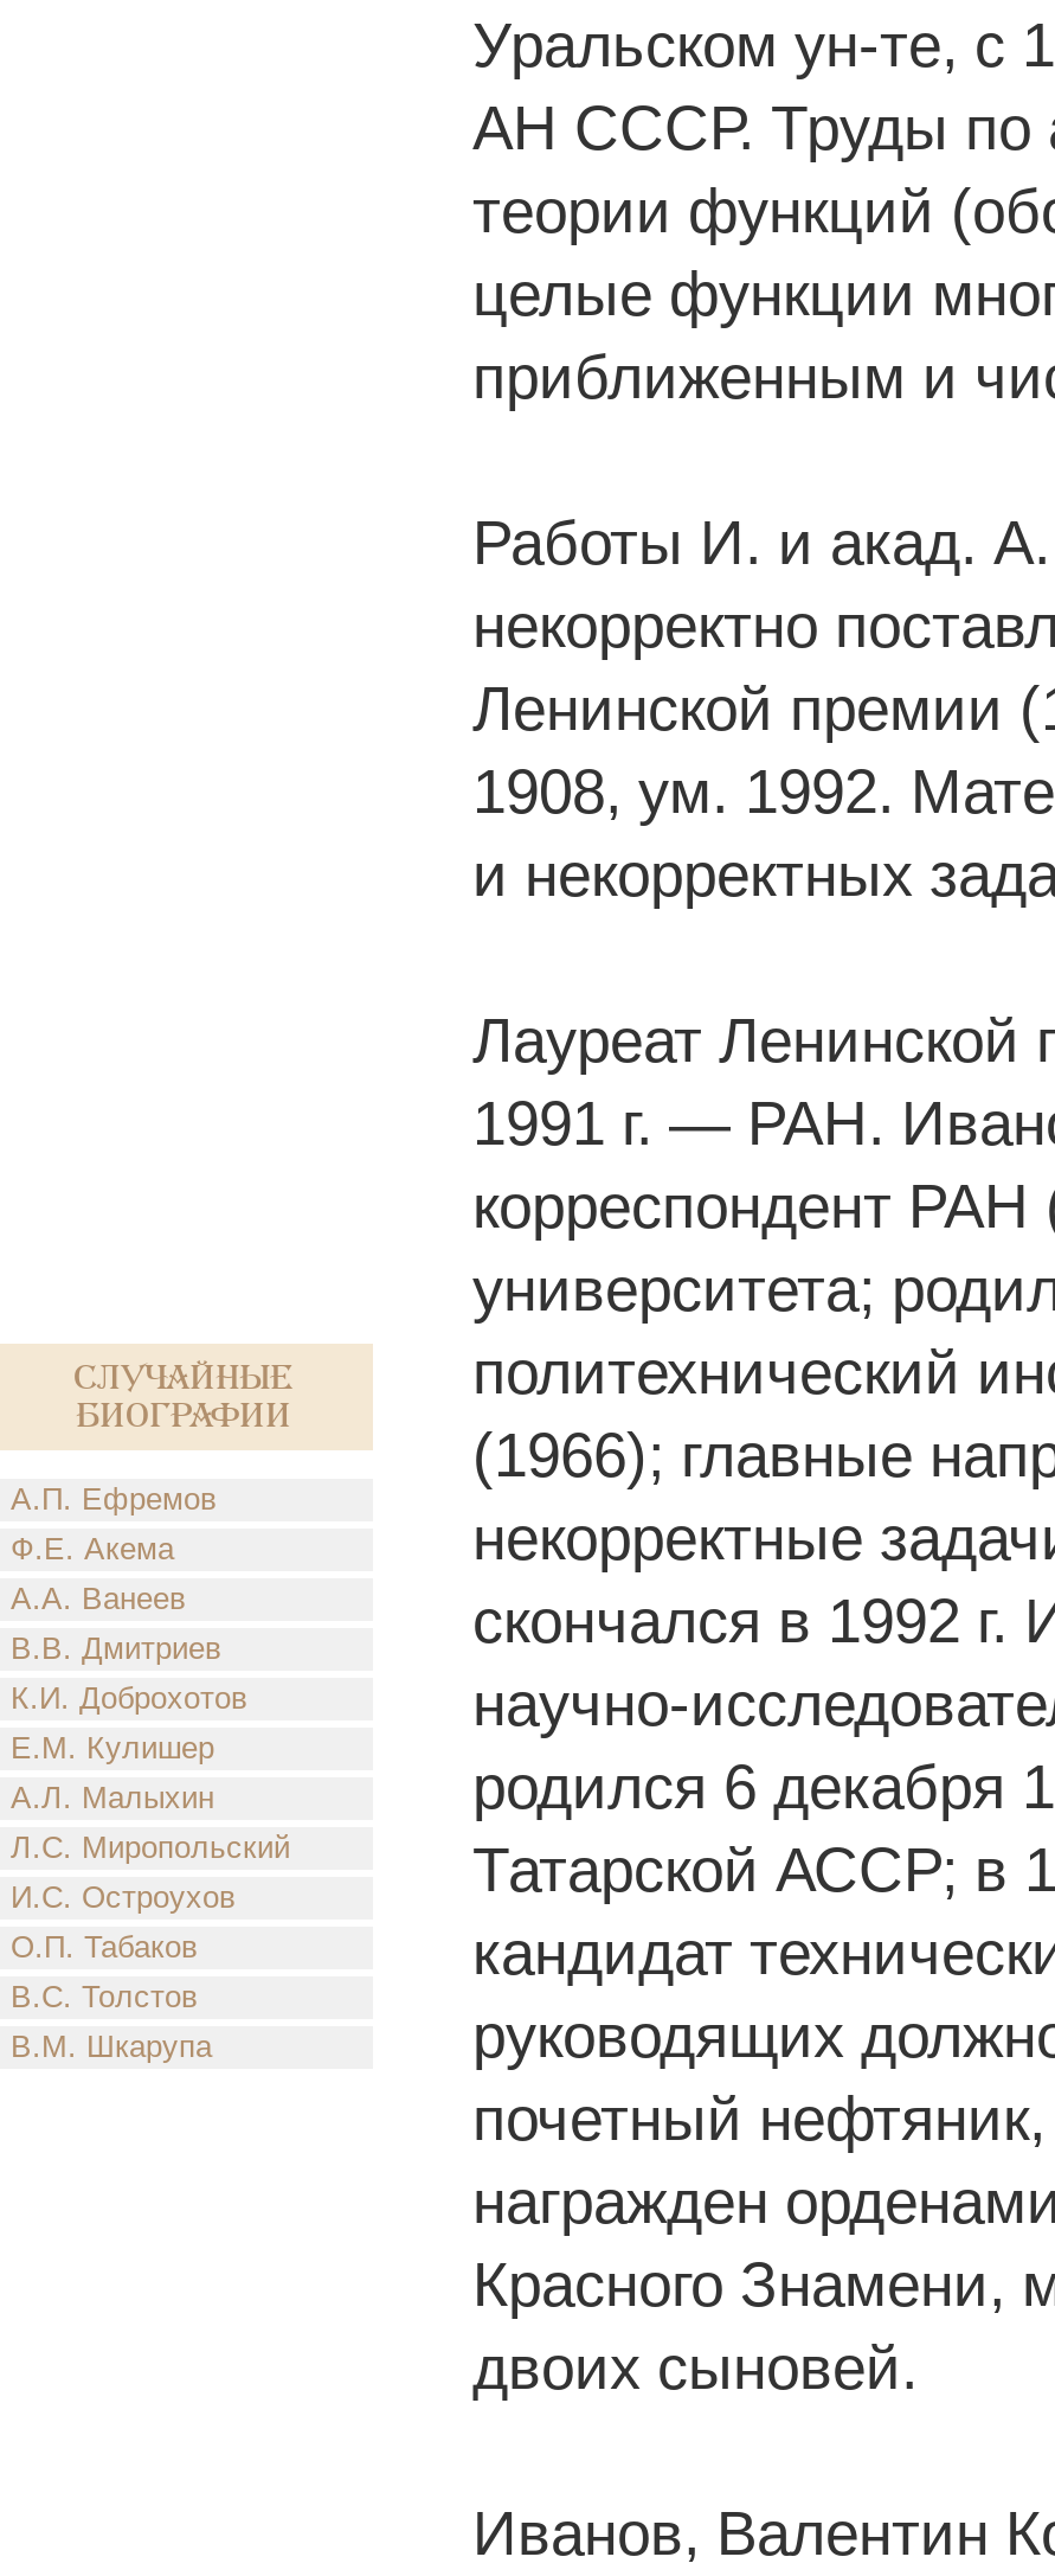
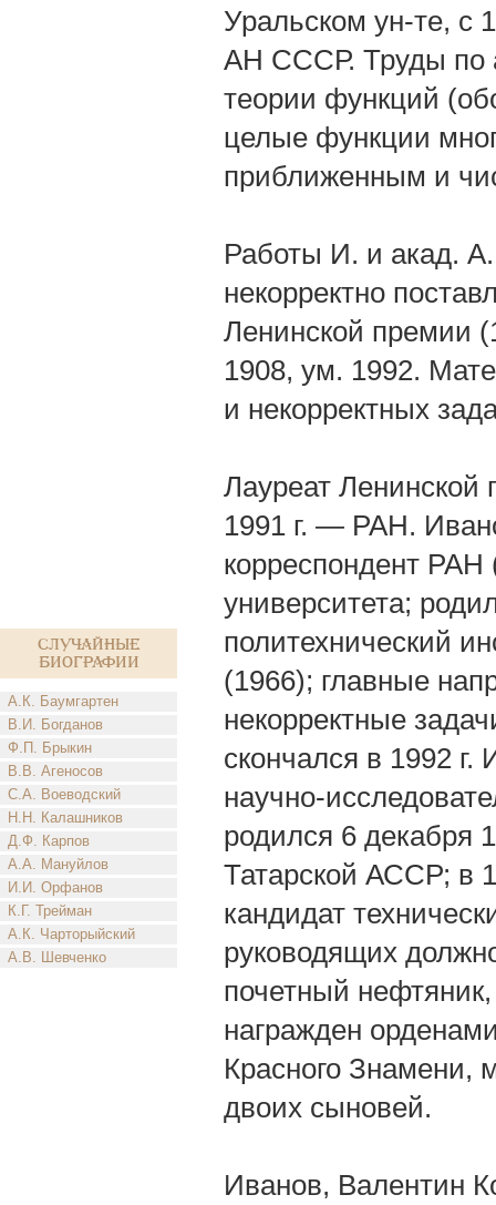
[11,1481,290,2064] А.П. Ефремов | Ф.Е. Акема | А.А. Ванеев | В.В. Дмитриев | К.И. Доброхотов | Е.М. Кулишер | А.Л. Малыхин | Л.С. Миропольский | И.С. Остроухов | О.П. Табаков | В.С. Толстов | В.М. Шкарупа -> [8,693,135,966] А.К. Баумгартен | В.И. Богданов | Ф.П. Брыкин | В.В. Агеносов | С.А. Воеводский | Н.Н. Калашников | Д.Ф. Карпов | А.А. Мануйлов | И.И. Орфанов | К.Г. Трейман | А.К. Чарторыйский | А.В. Шевченко

